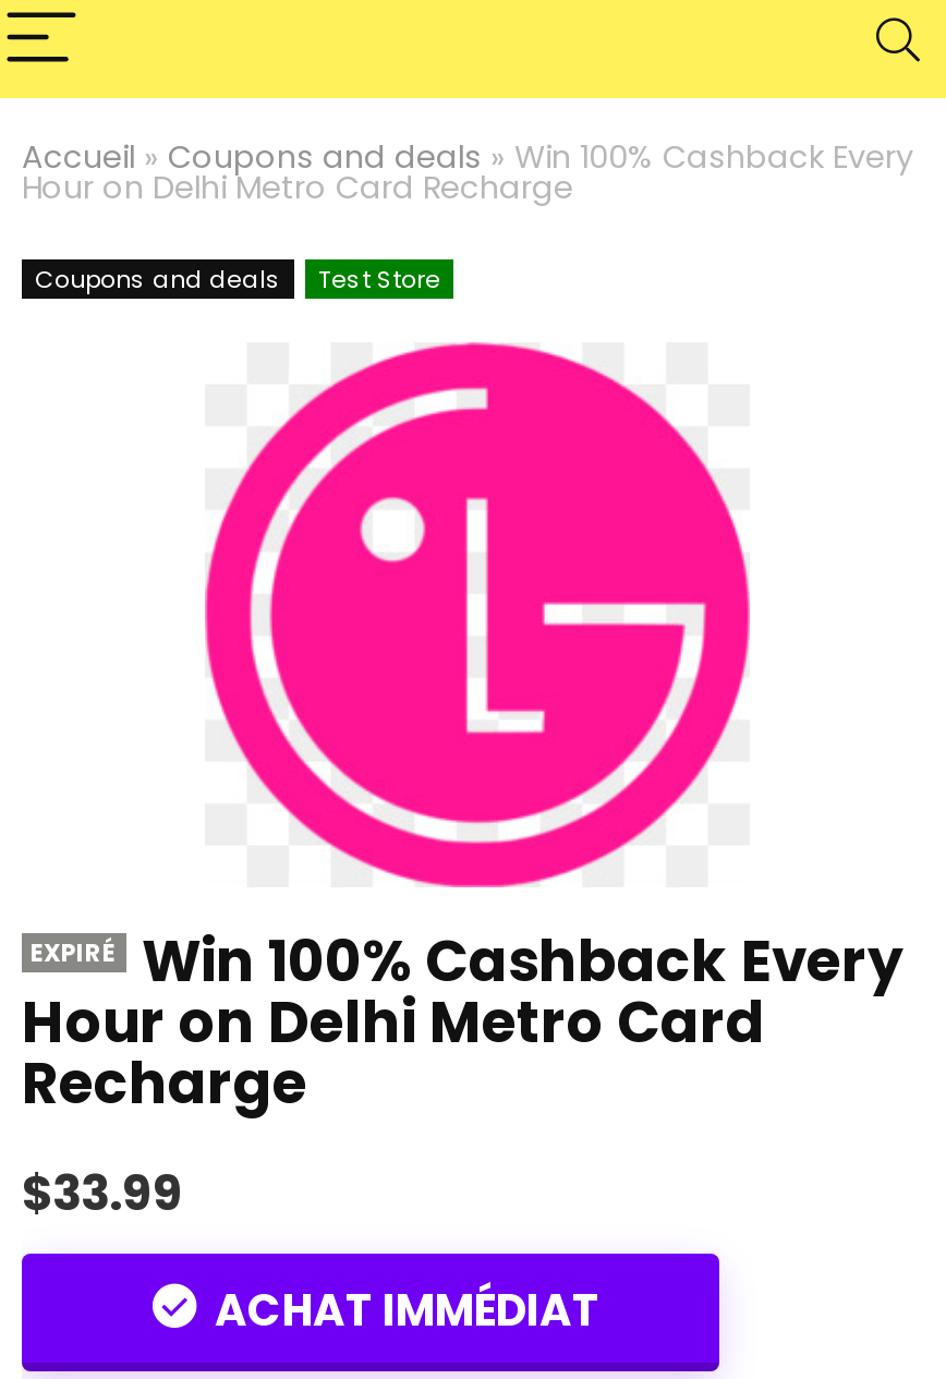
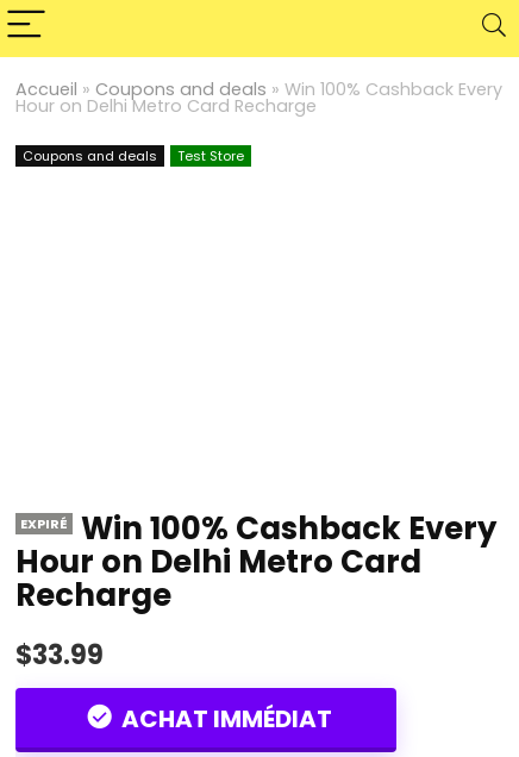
[203,340,752,890] [image] -> none

